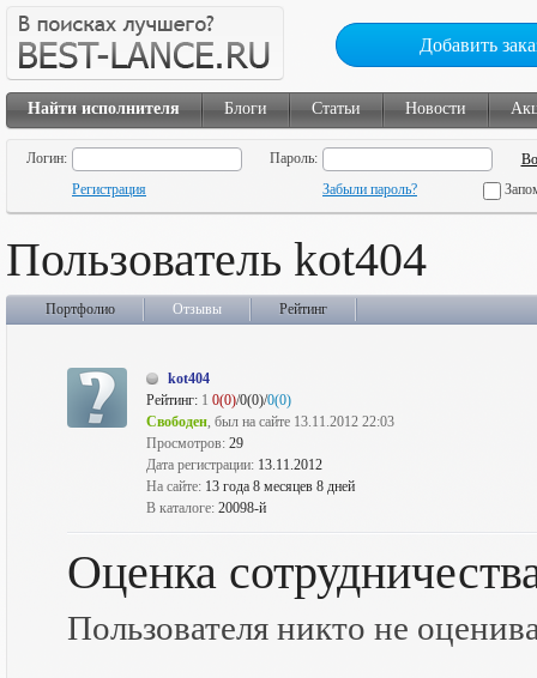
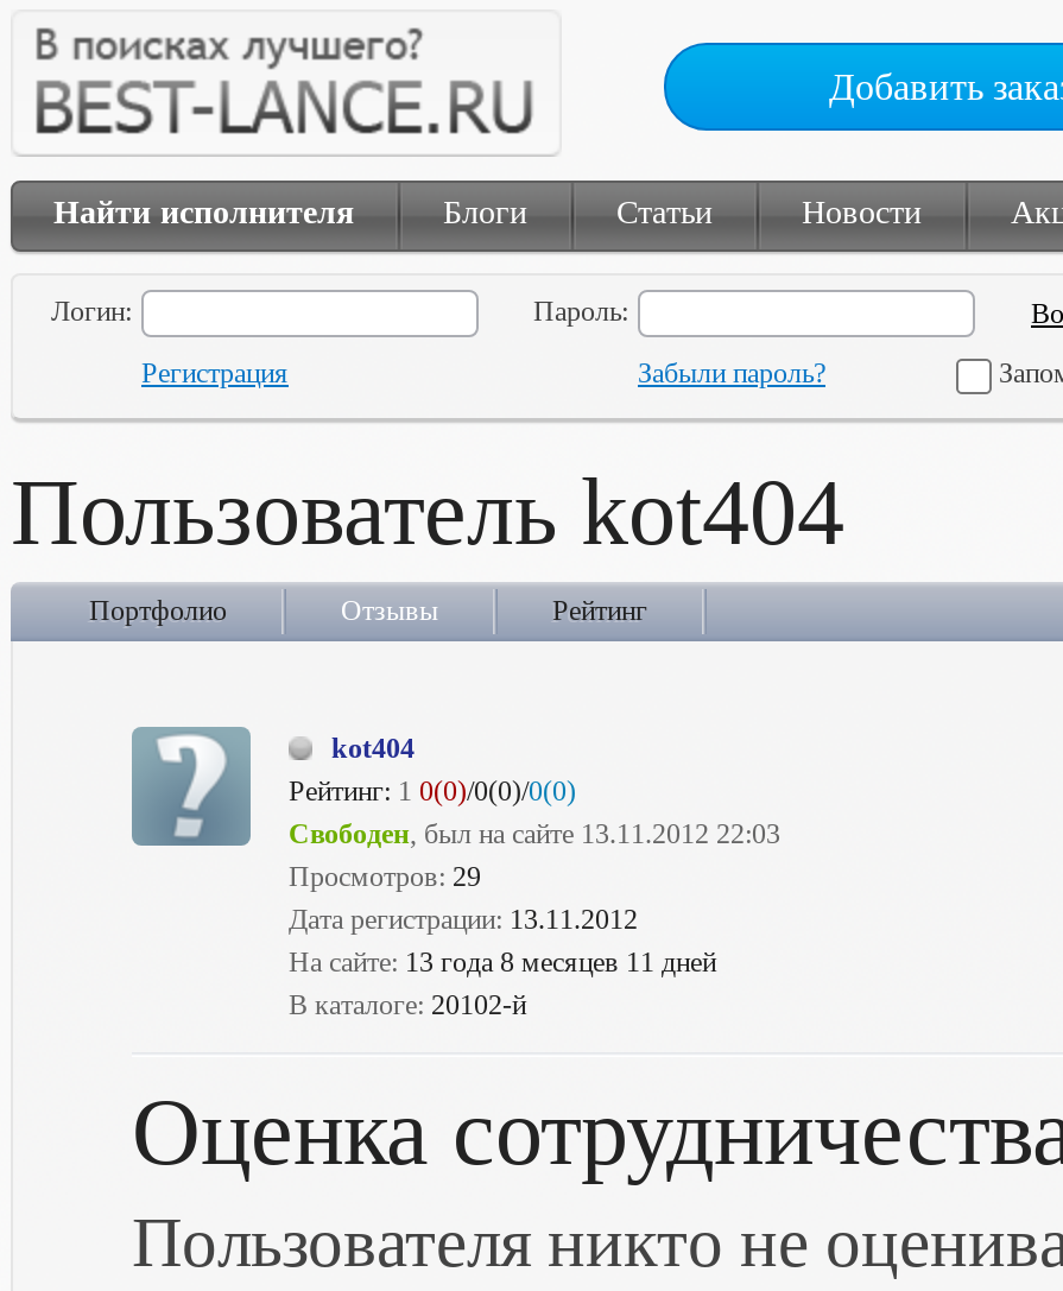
[146,478,355,495] На сайте: 13 года 8 месяцев 8 дней -> [289,945,716,979] На сайте: 13 года 8 месяцев 11 дней
[146,500,266,516] В каталоге: 20098-й -> [289,988,526,1021] В каталоге: 20102-й

